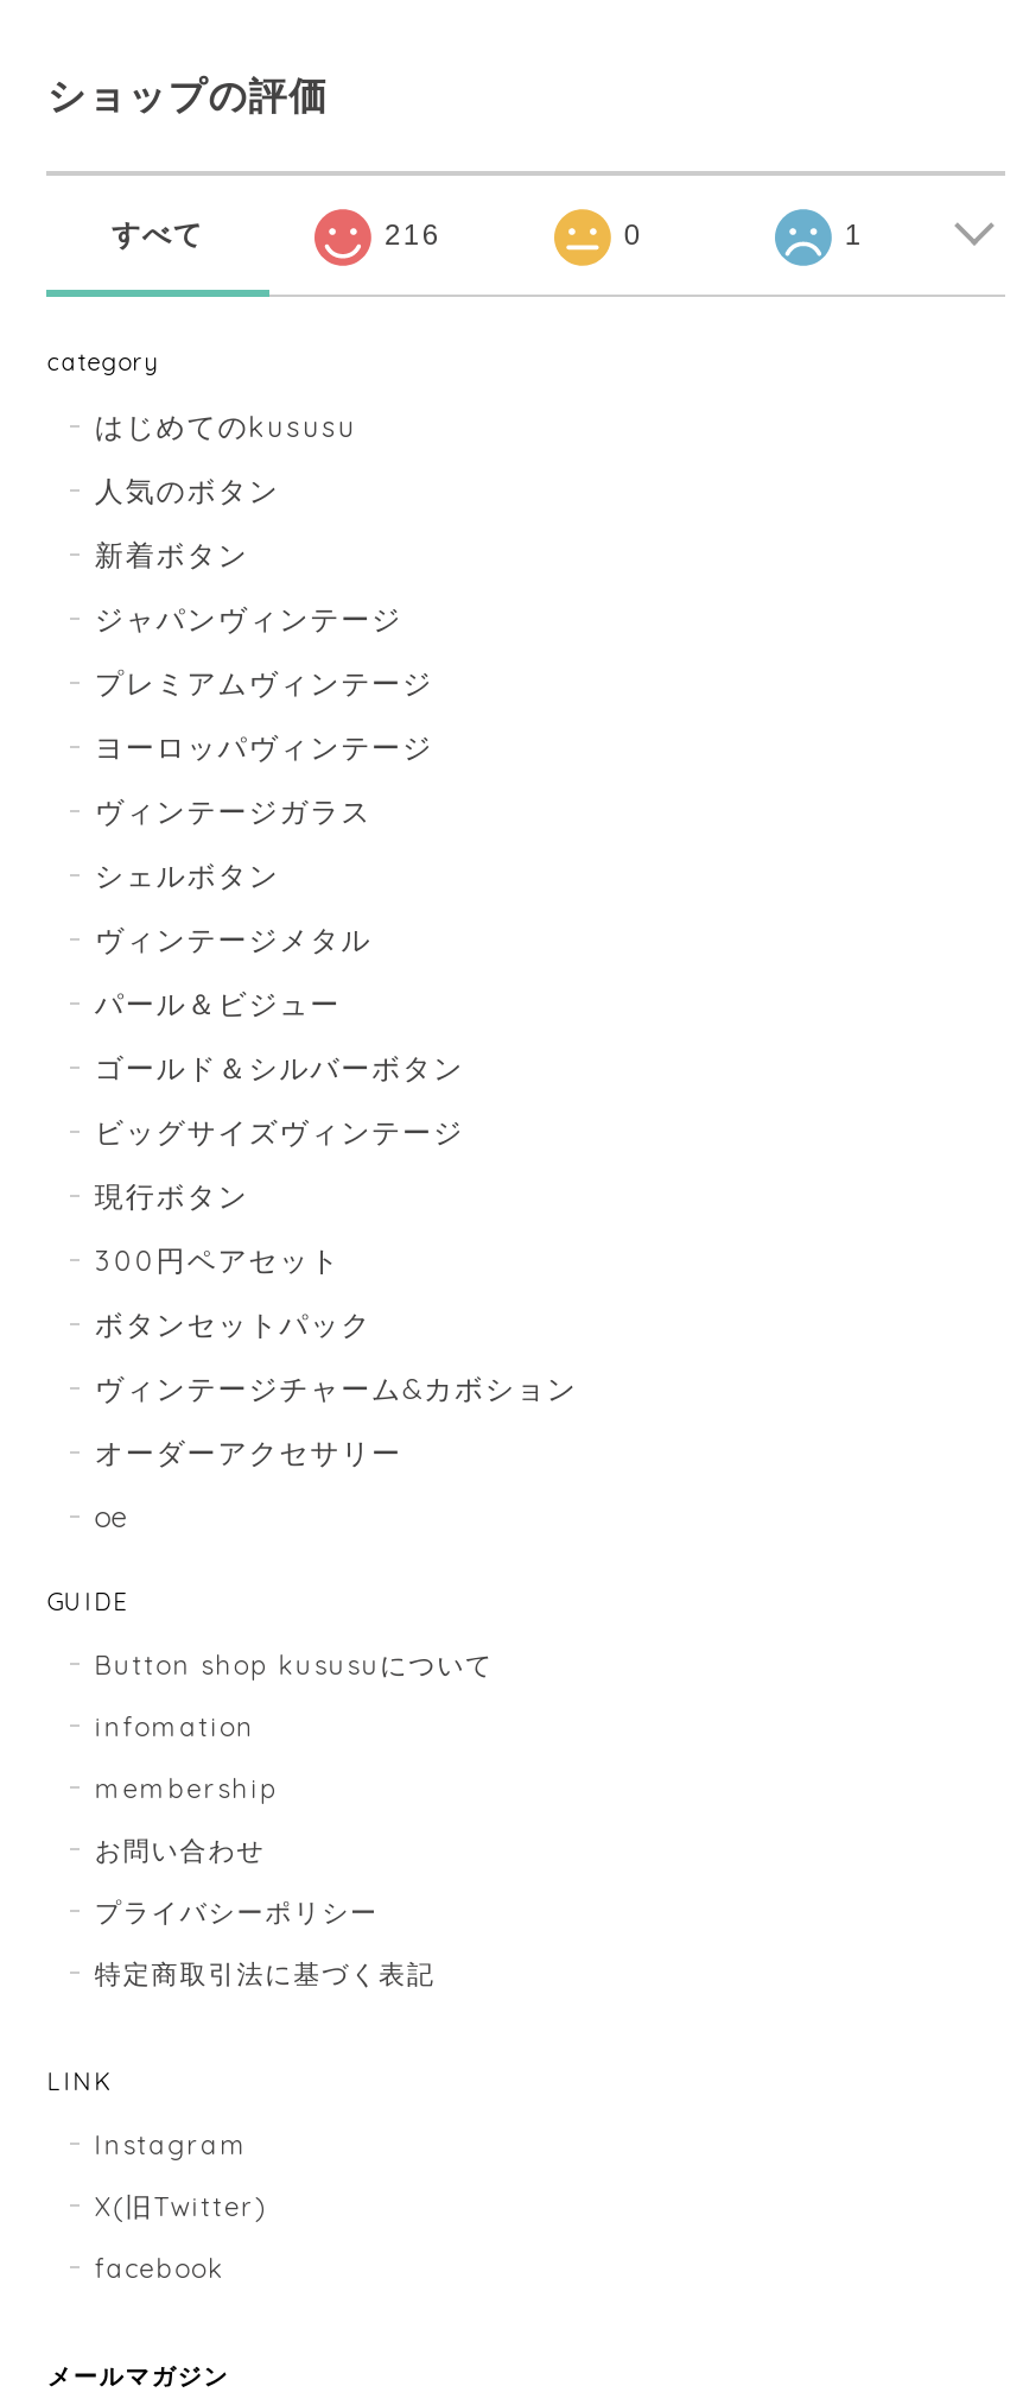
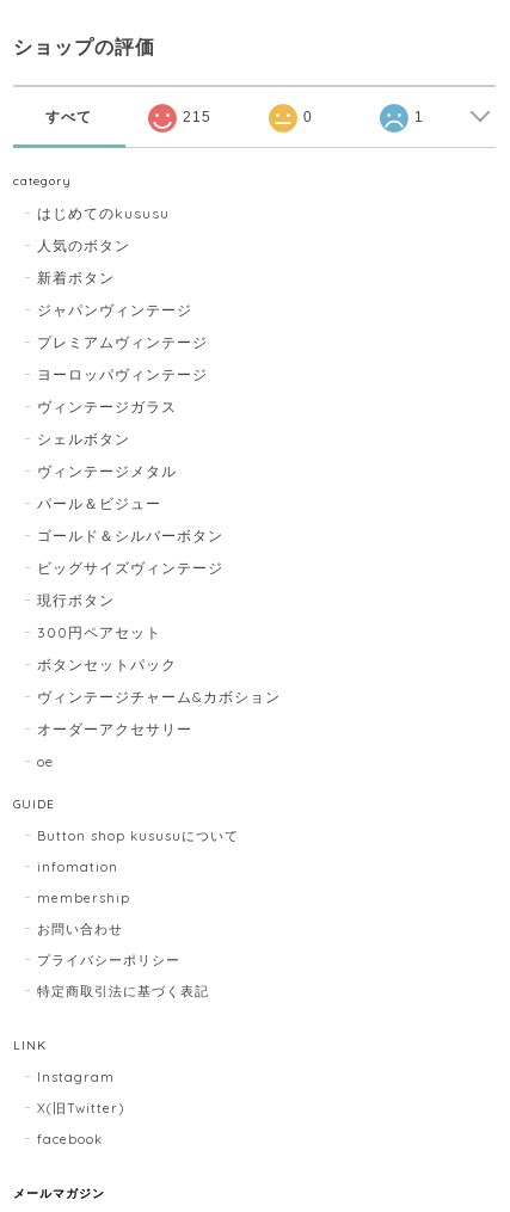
[384,219,441,252] 216 -> [183,109,212,126] 215

